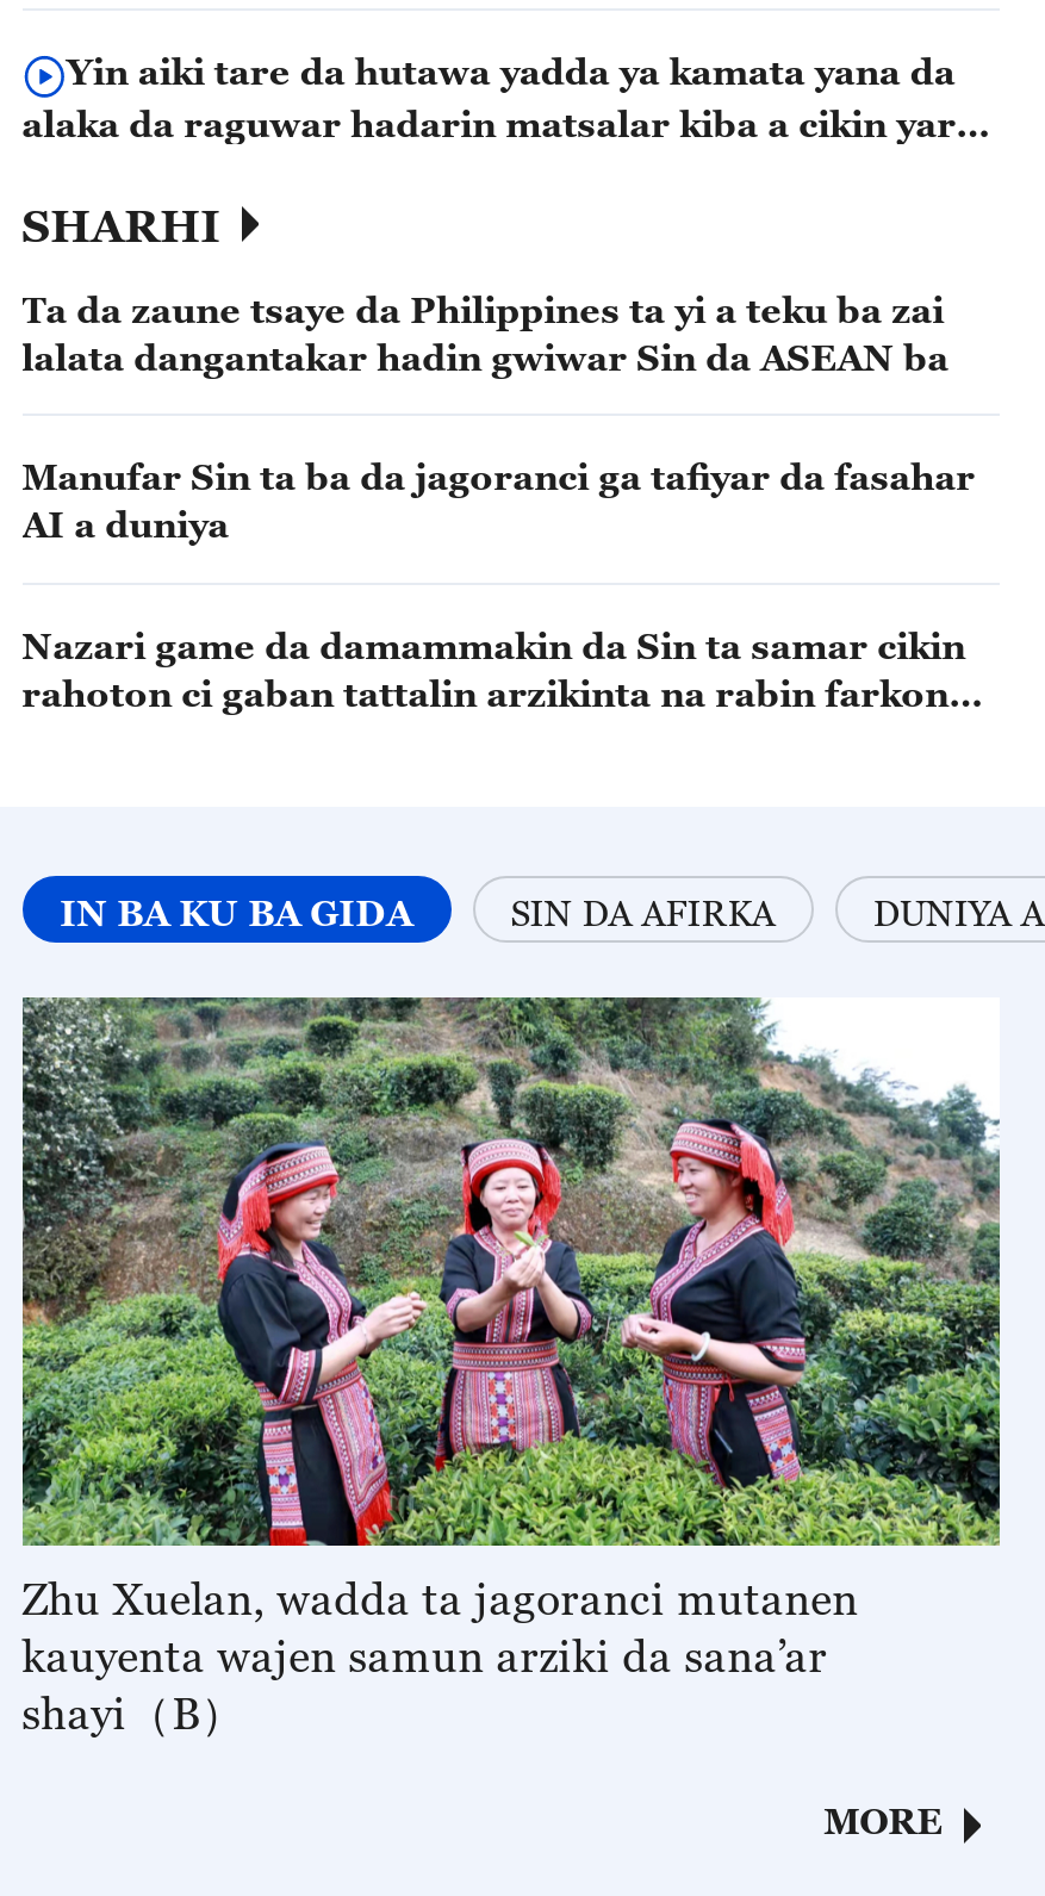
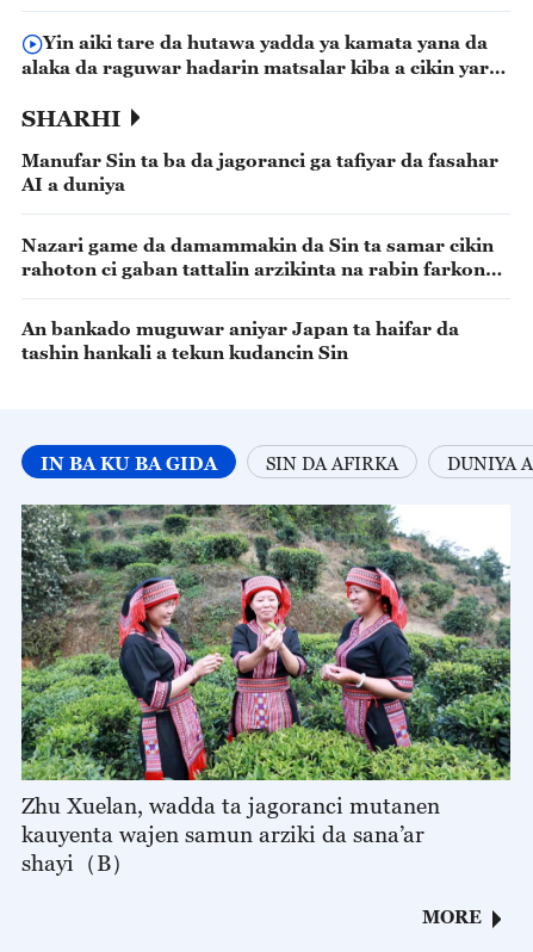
[22,286,949,376] Ta da zaune tsaye da Philippines ta yi a teku ba zai | lalata dangantakar hadin gwiwar Sin da ASEAN ba -> none
moved [22,454,975,714] -> [21,149,498,279]: Manufar Sin ta ba da jagoranci ga tafiyar da fasahar | AI a duniya | Nazari game da damammakin da Sin ta samar cikin | rahoton ci gaban tattalin arzikinta na rabin farkon
none -> [21,318,459,363] An bankado muguwar aniyar Japan ta haifar da | tashin hankali a tekun kudancin Sin

